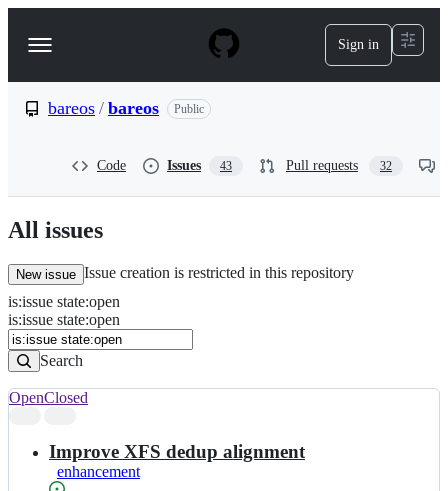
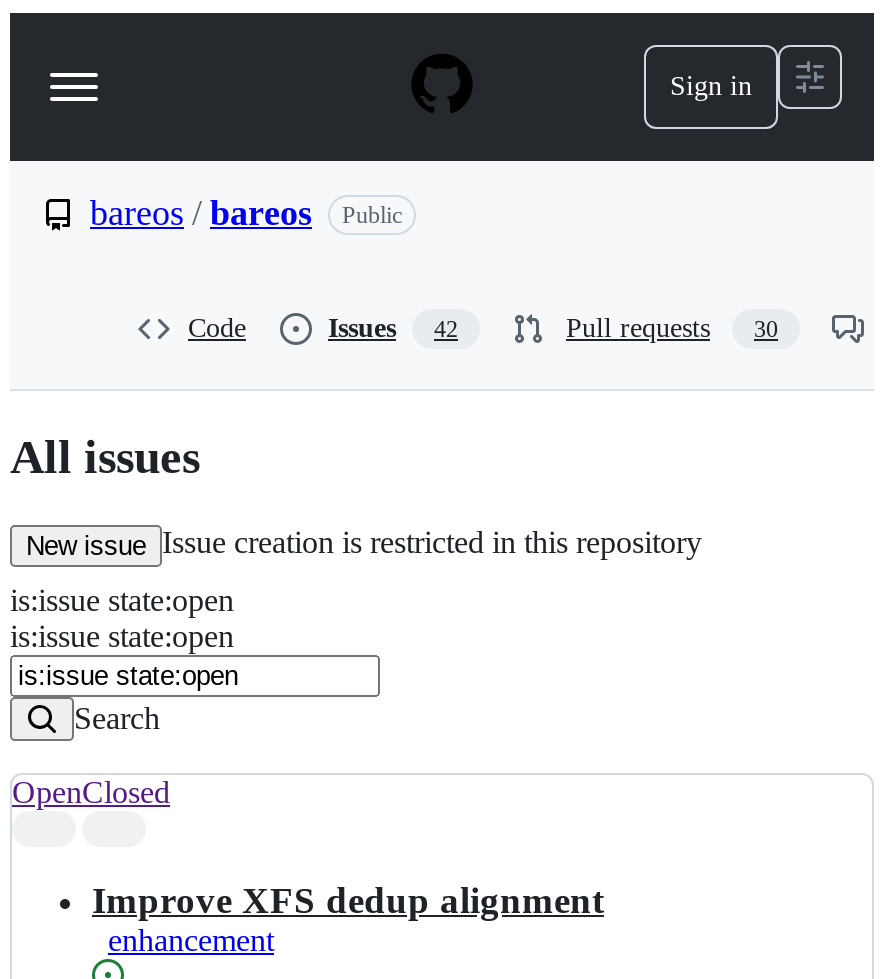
[167,158,232,173] Issues 43 -> [328,313,458,343] Issues 42
[286,158,392,173] Pull requests 32 -> [566,313,778,343] Pull requests 30

